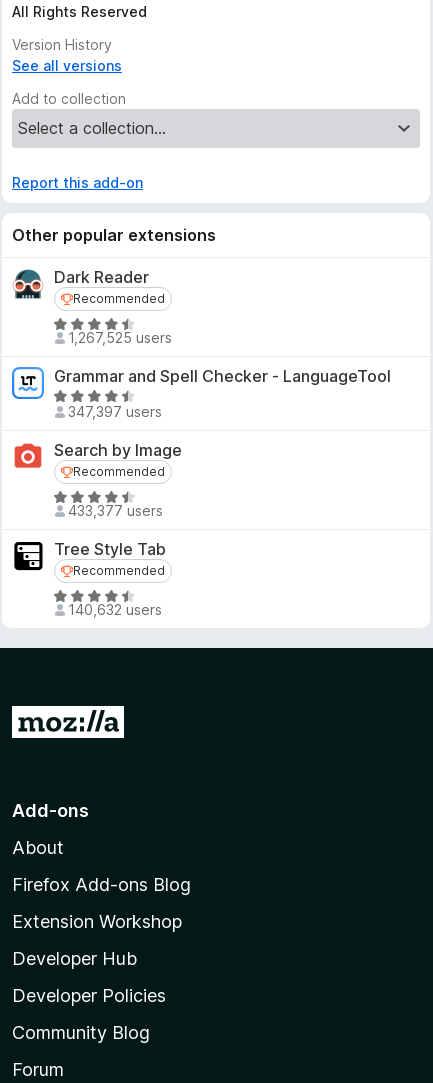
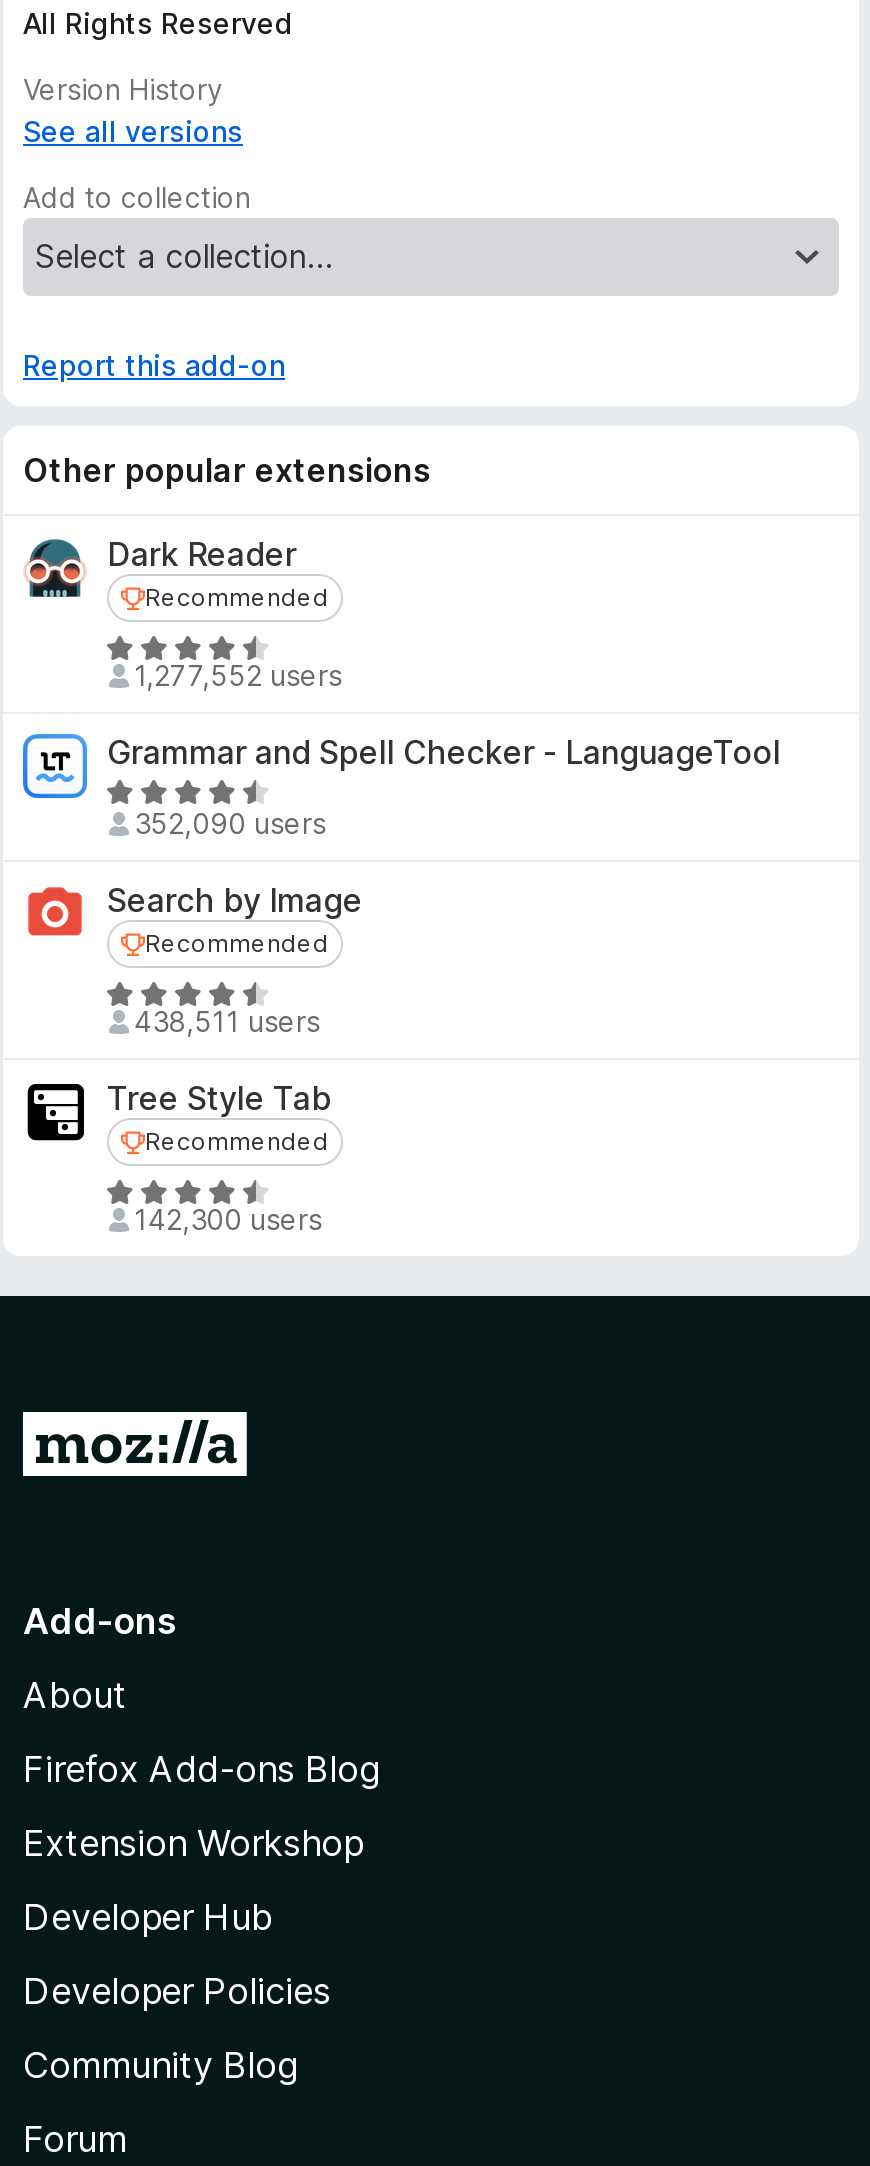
[67,329,171,346] 1,267,525 users -> [134,658,342,692] 1,277,552 users
[67,403,161,420] 347,397 users -> [134,806,326,840] 352,090 users
[67,502,162,519] 433,377 users -> [134,1004,320,1038] 438,511 users
[67,601,161,618] 140,632 users -> [134,1202,322,1236] 142,300 users

